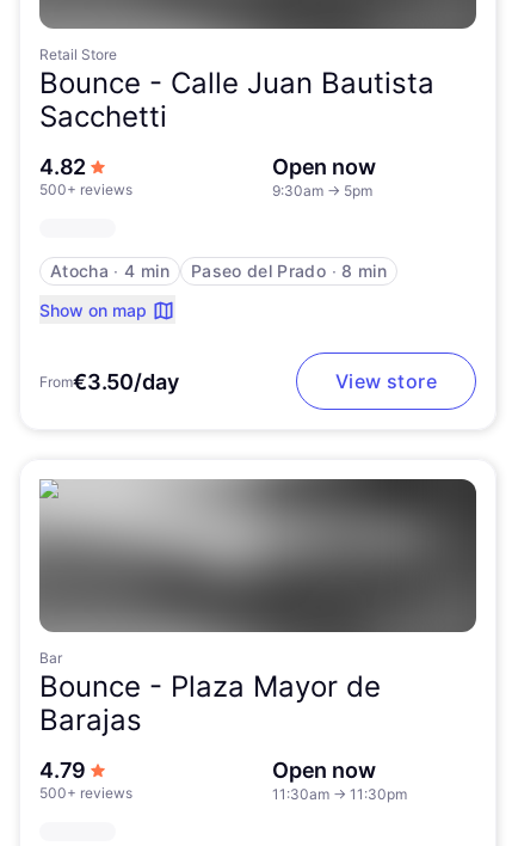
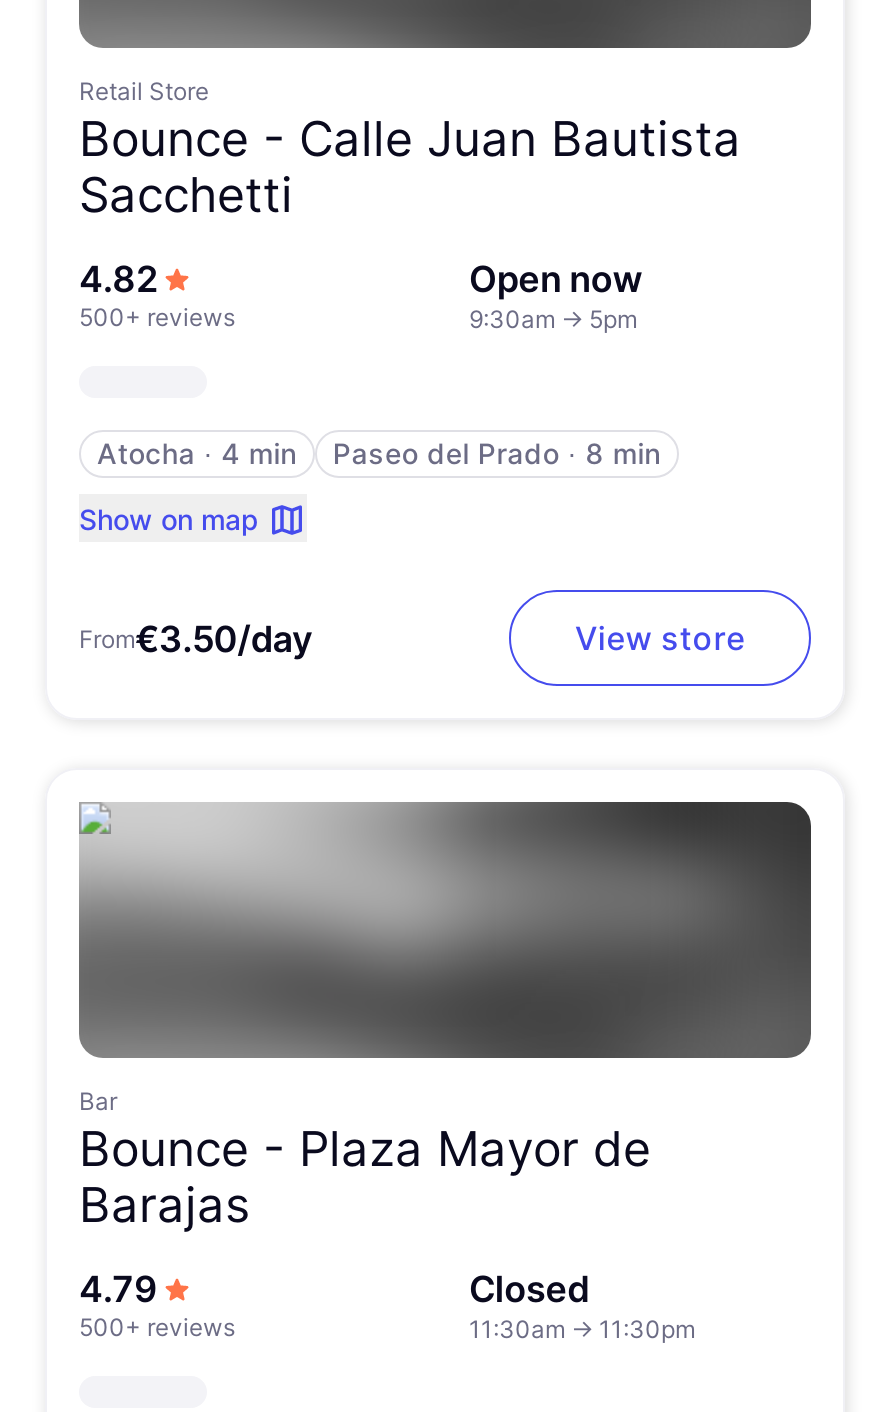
[272,758,375,783] Open now -> [469,1268,589,1310] Closed

